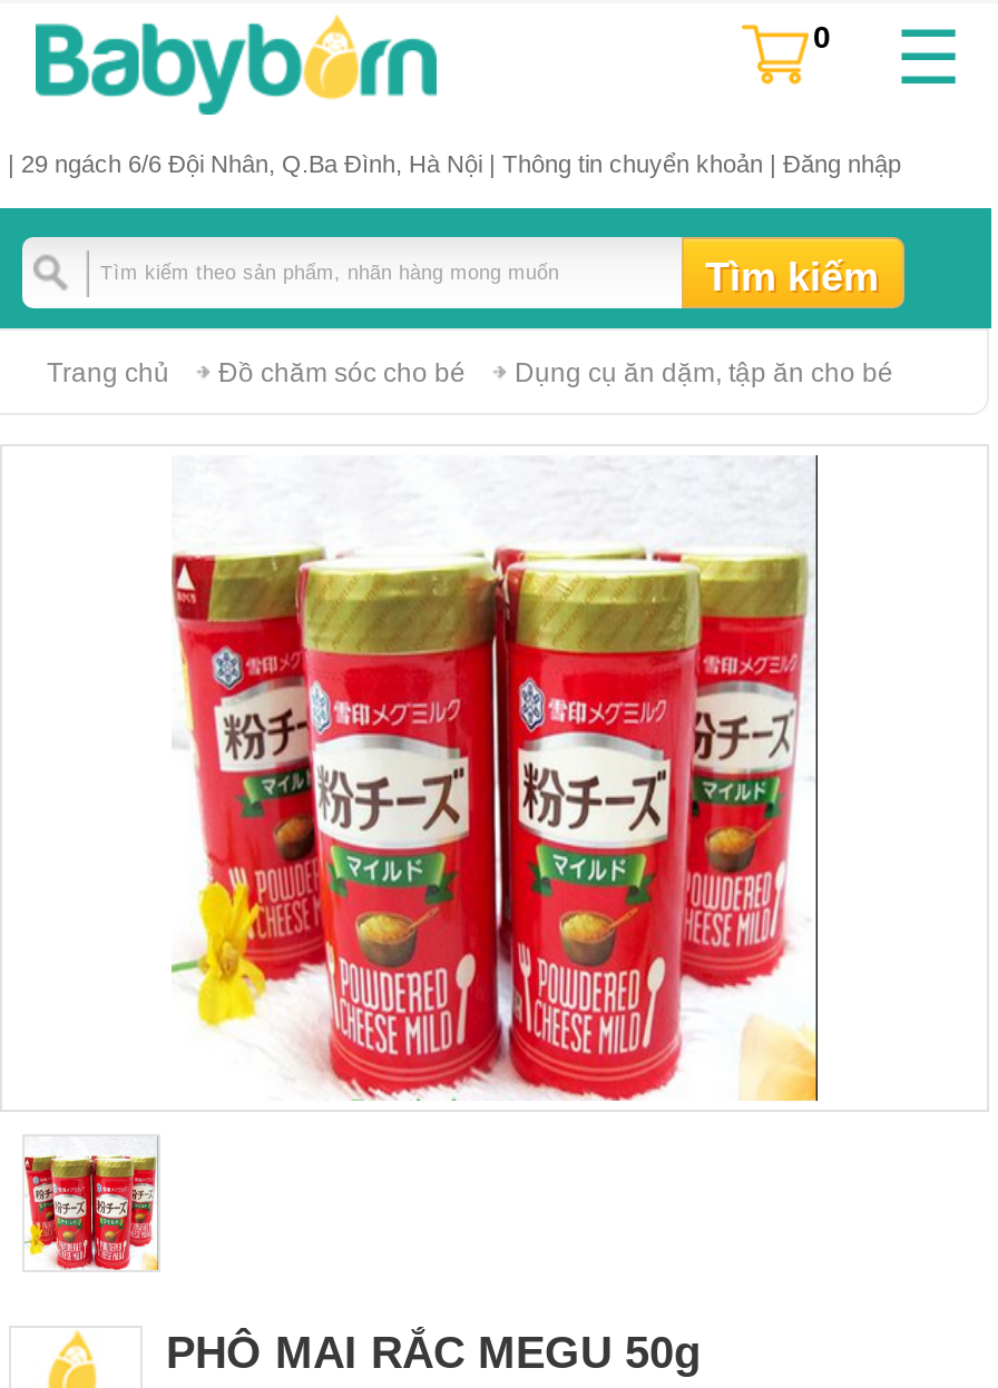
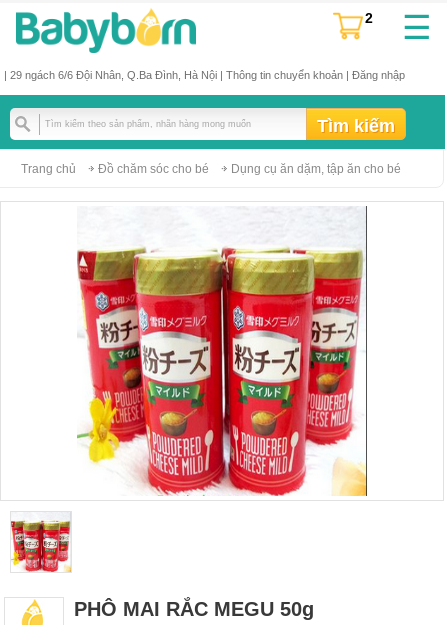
[813,19,831,55] 0 -> [365,10,373,26] 2

